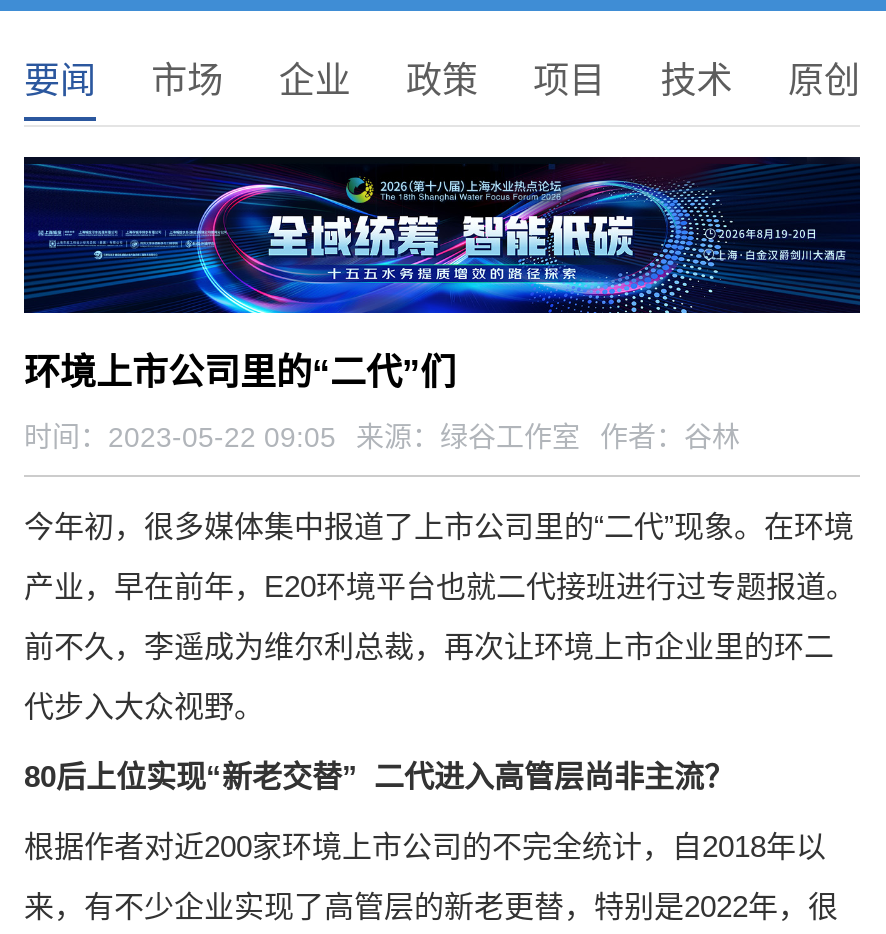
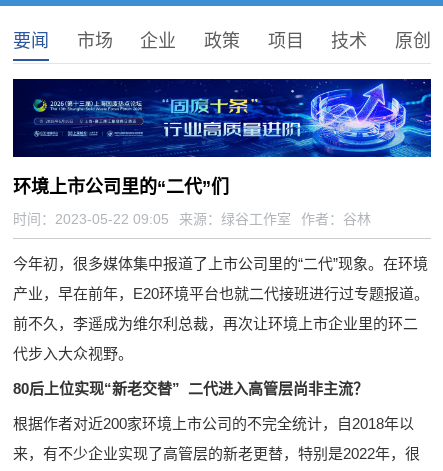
[24,157,862,315] [image] -> [15,79,432,158] [image]

